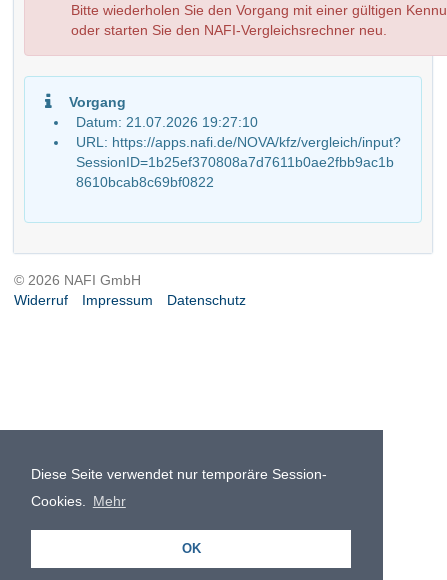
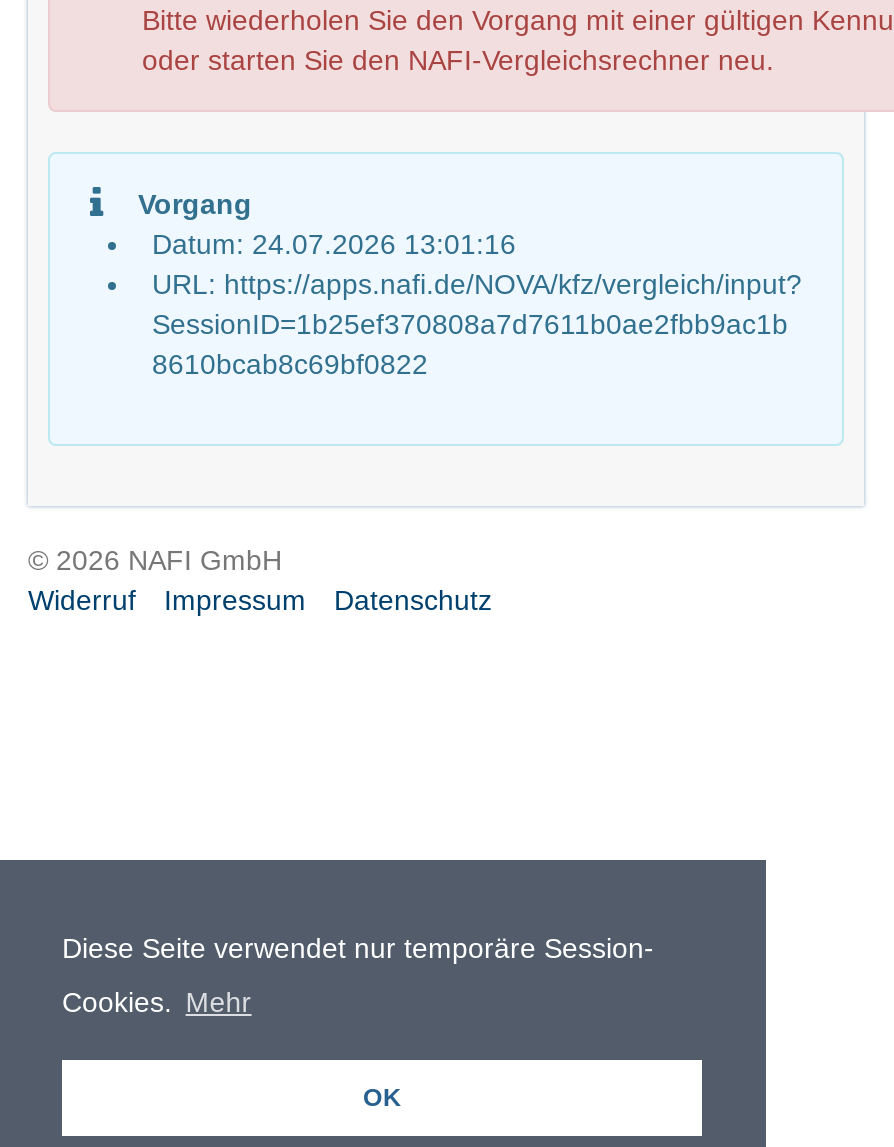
[76,114,258,130] Datum: 21.07.2026 19:27:10 -> [152,228,516,260] Datum: 24.07.2026 13:01:16

